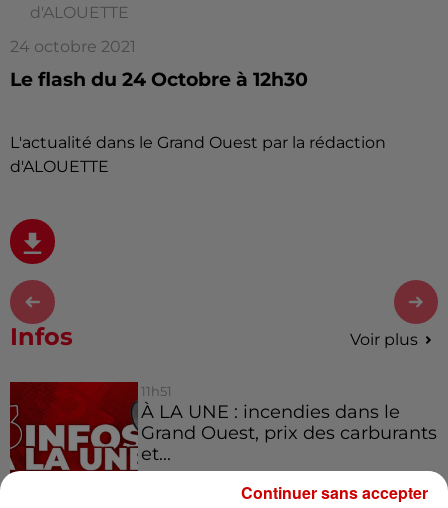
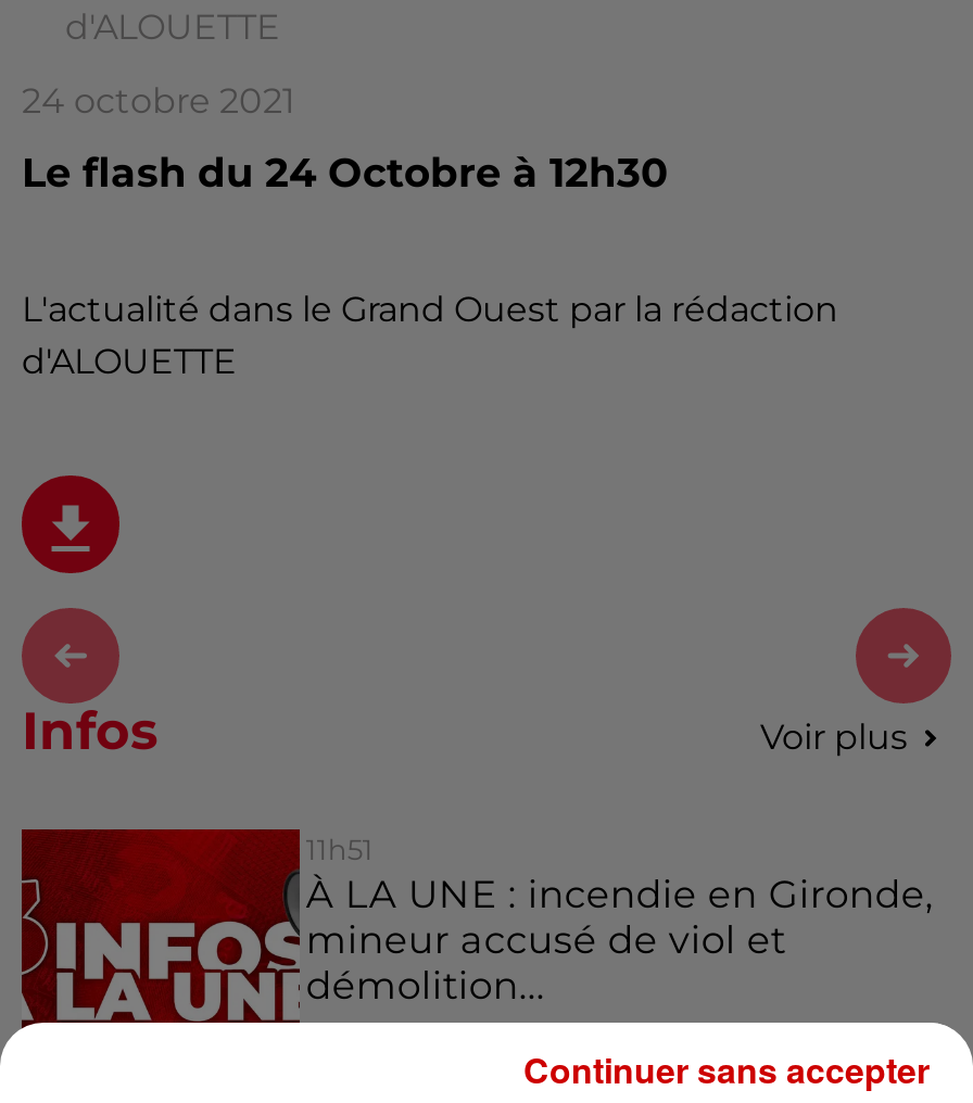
[141,401,437,464] À LA UNE : incendies dans le | Grand Ouest, prix des carburants | et... -> [306,871,934,1007] À LA UNE : incendie en Gironde, | mineur accusé de viol et | démolition...

